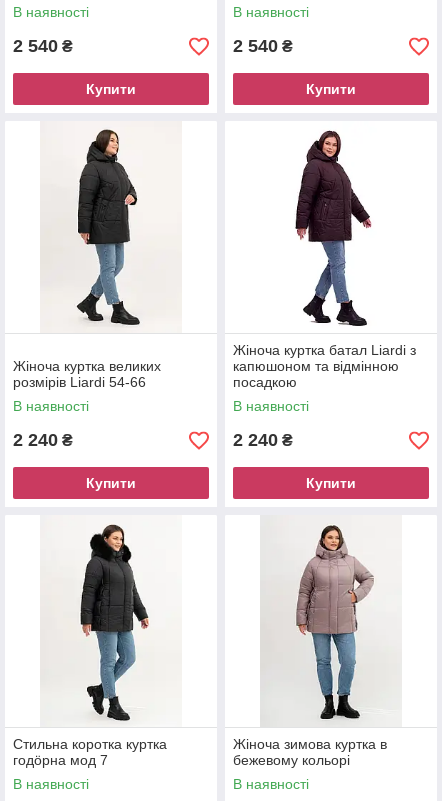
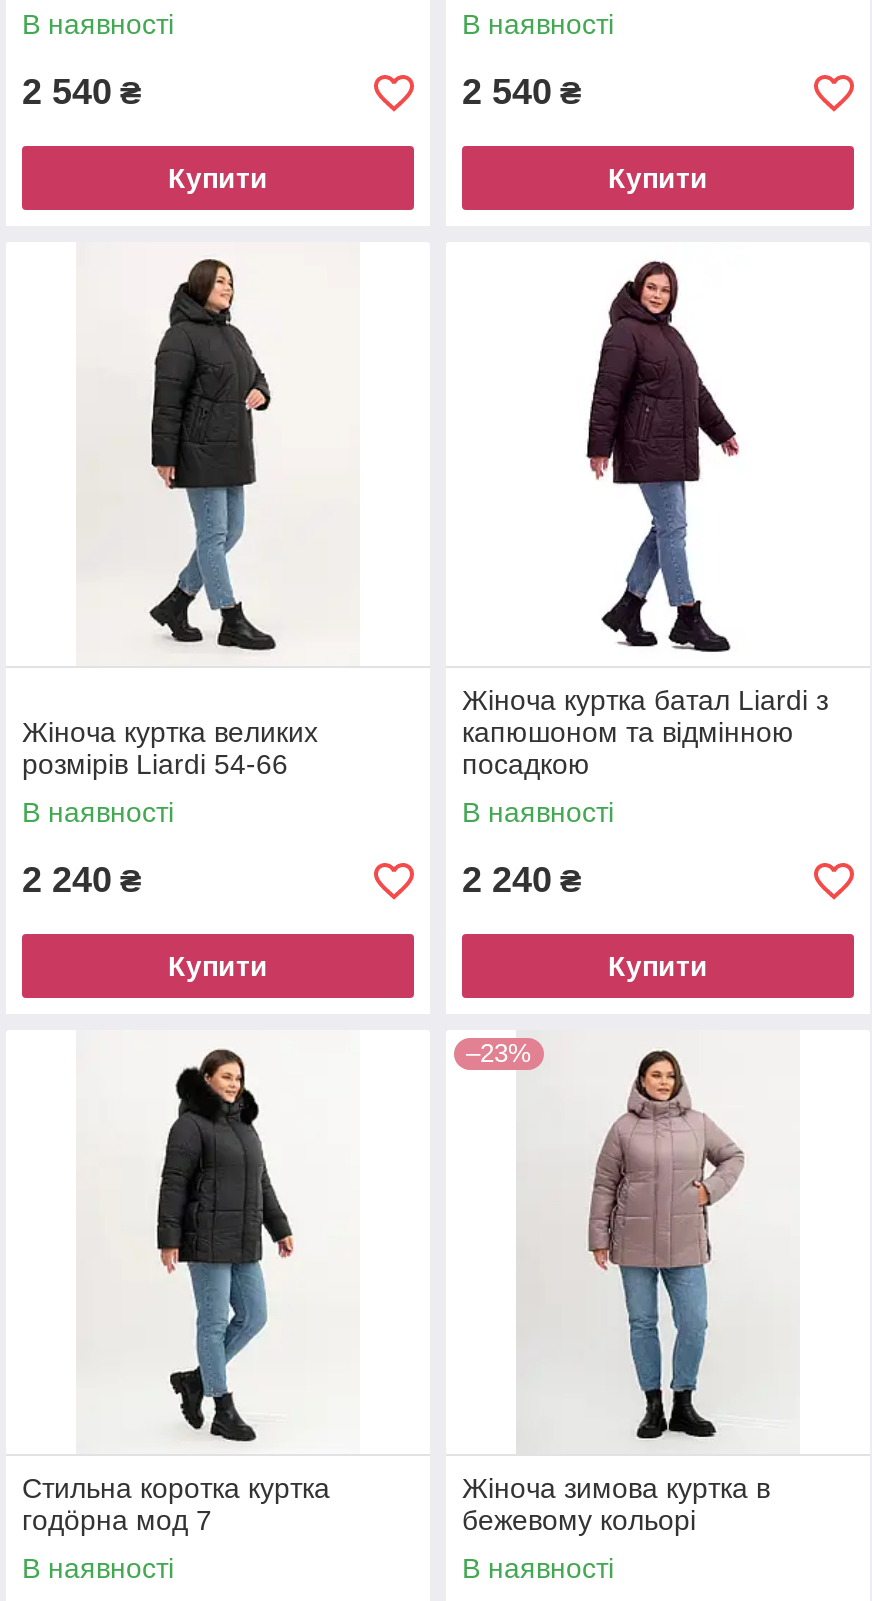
none -> [466,1038,532,1068] –23%

